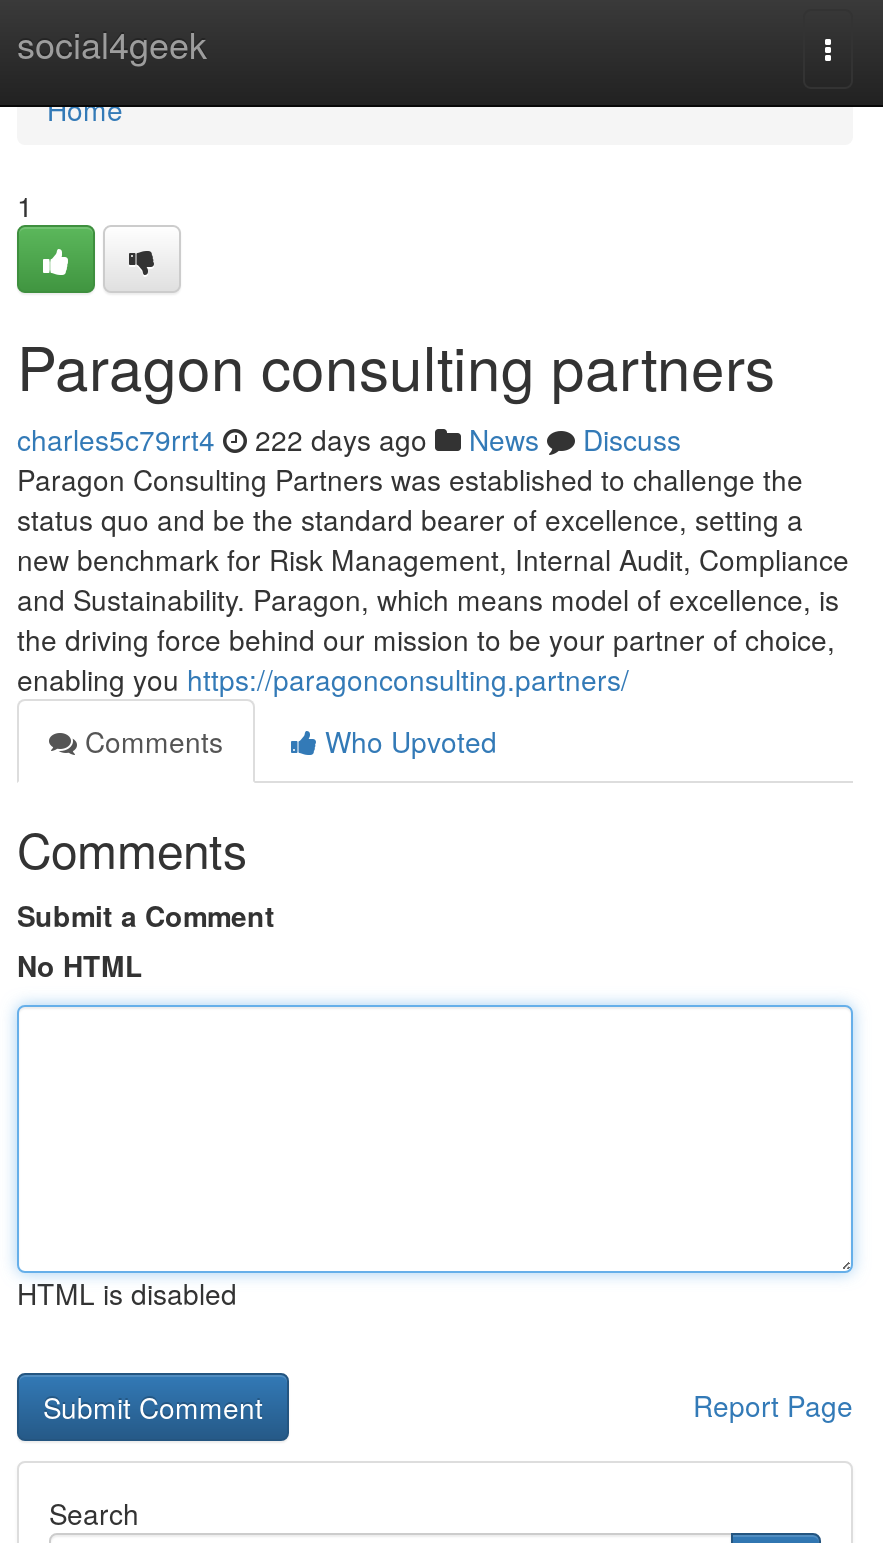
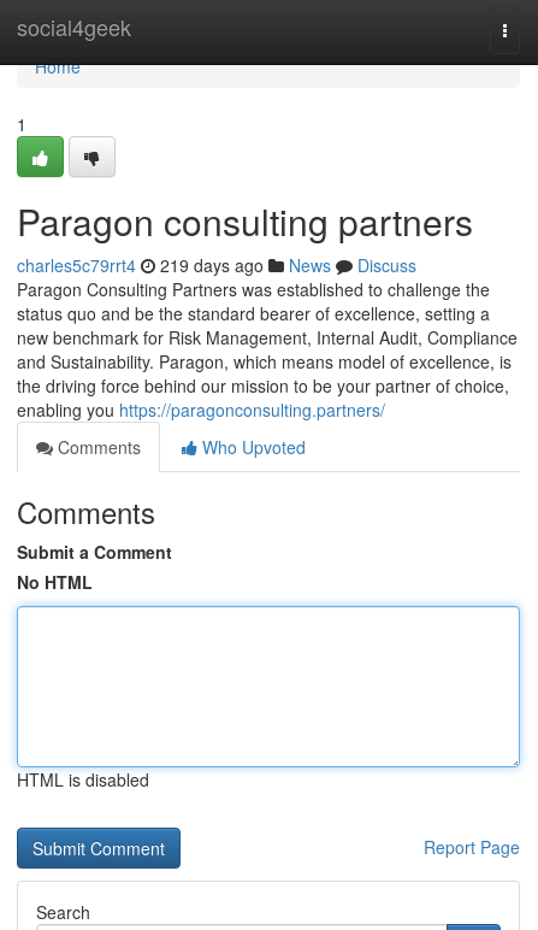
[17,419,681,459] charles5c79rrt4 222 days ago News Discuss -> [17,253,416,277] charles5c79rrt4 219 days ago News Discuss

